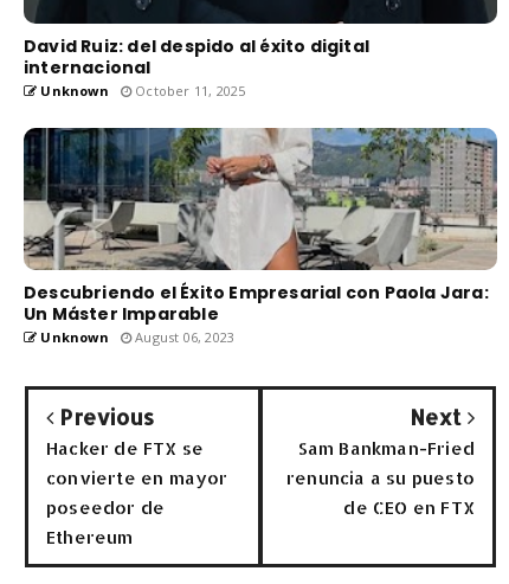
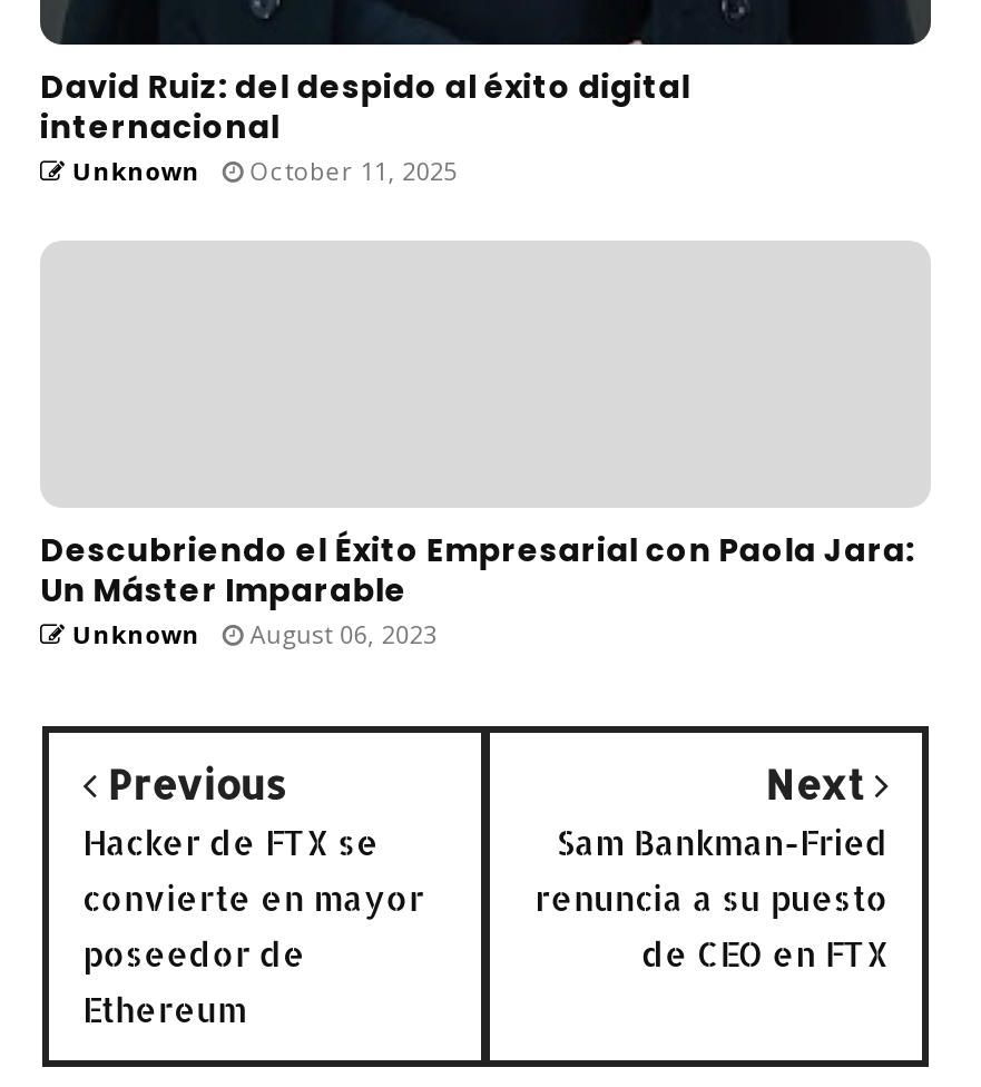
[22,127,498,271] [image] -> none

